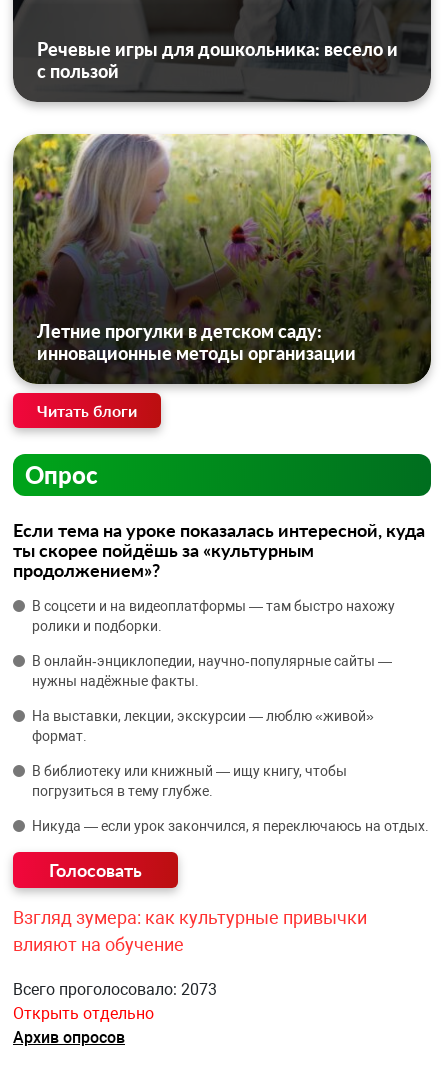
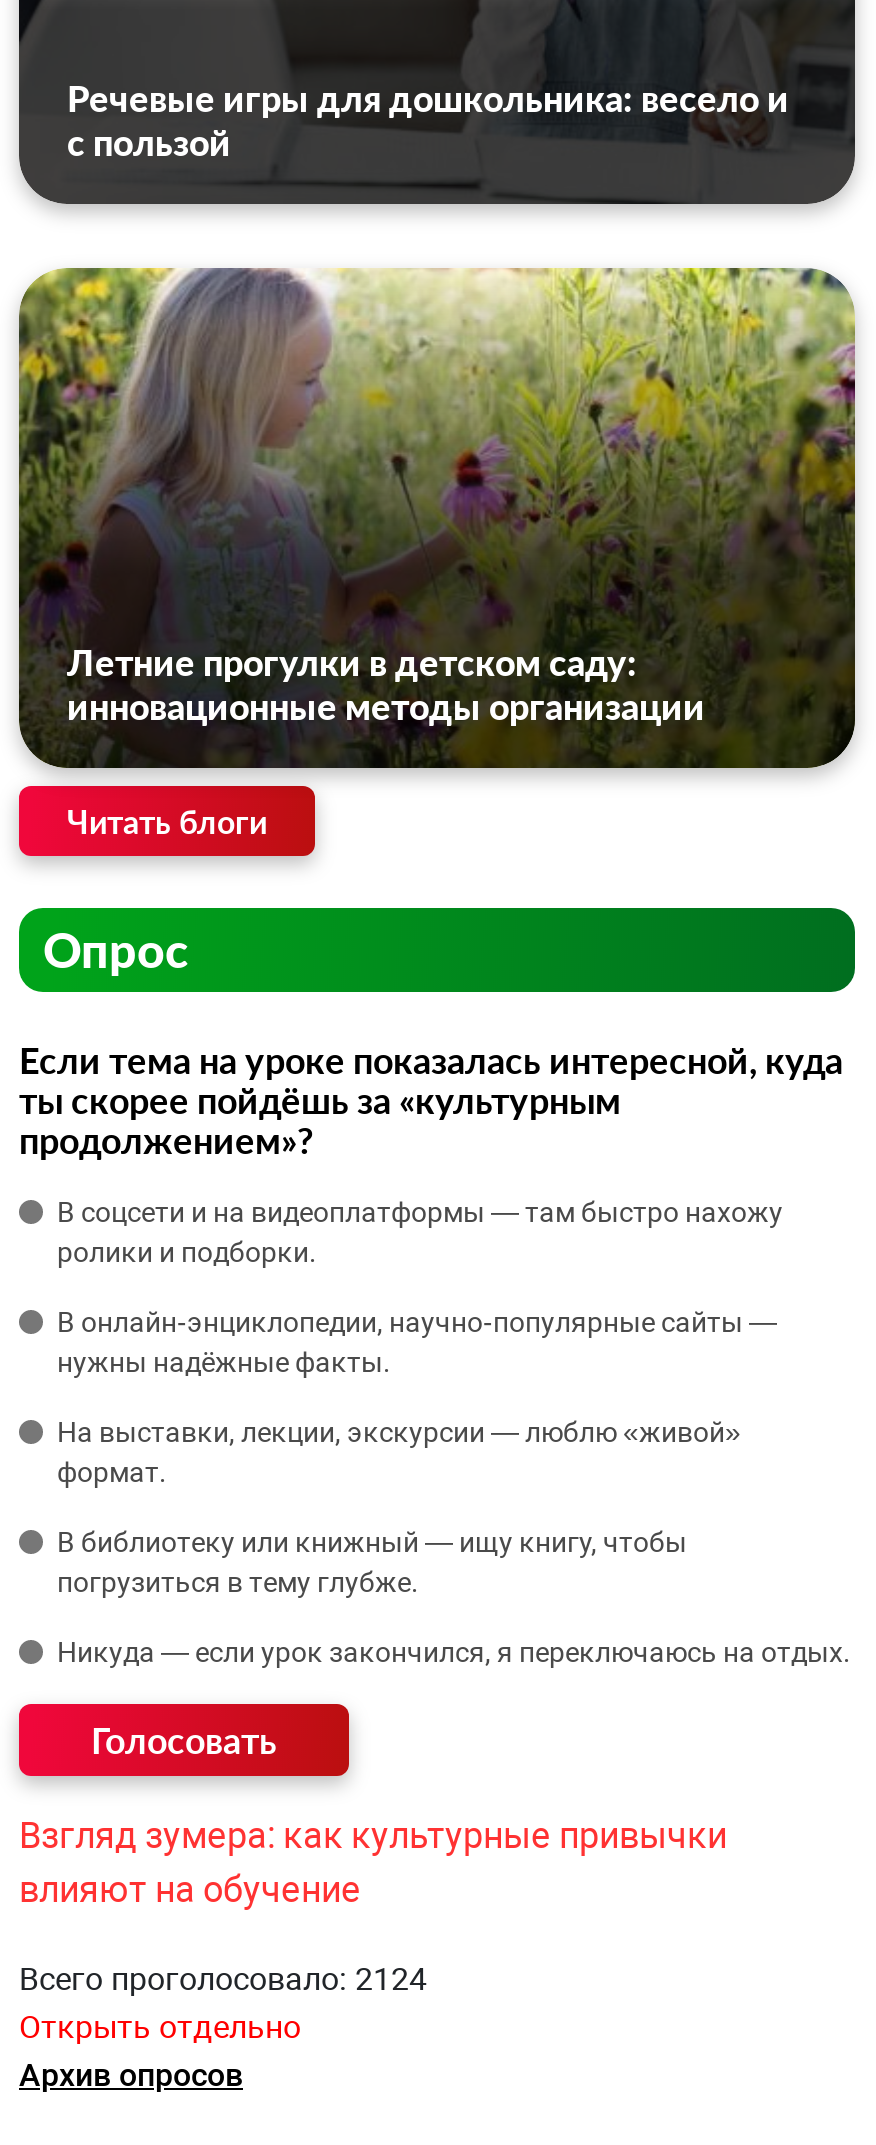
[13,980,217,999] Всего проголосовало: 2073 -> [19,1960,427,1998] Всего проголосовало: 2124

